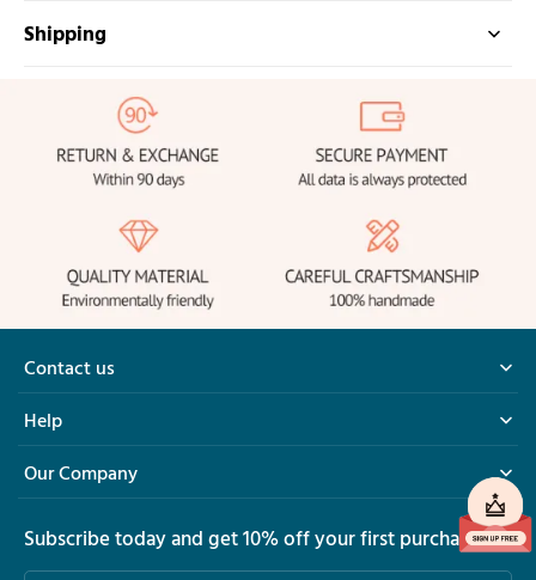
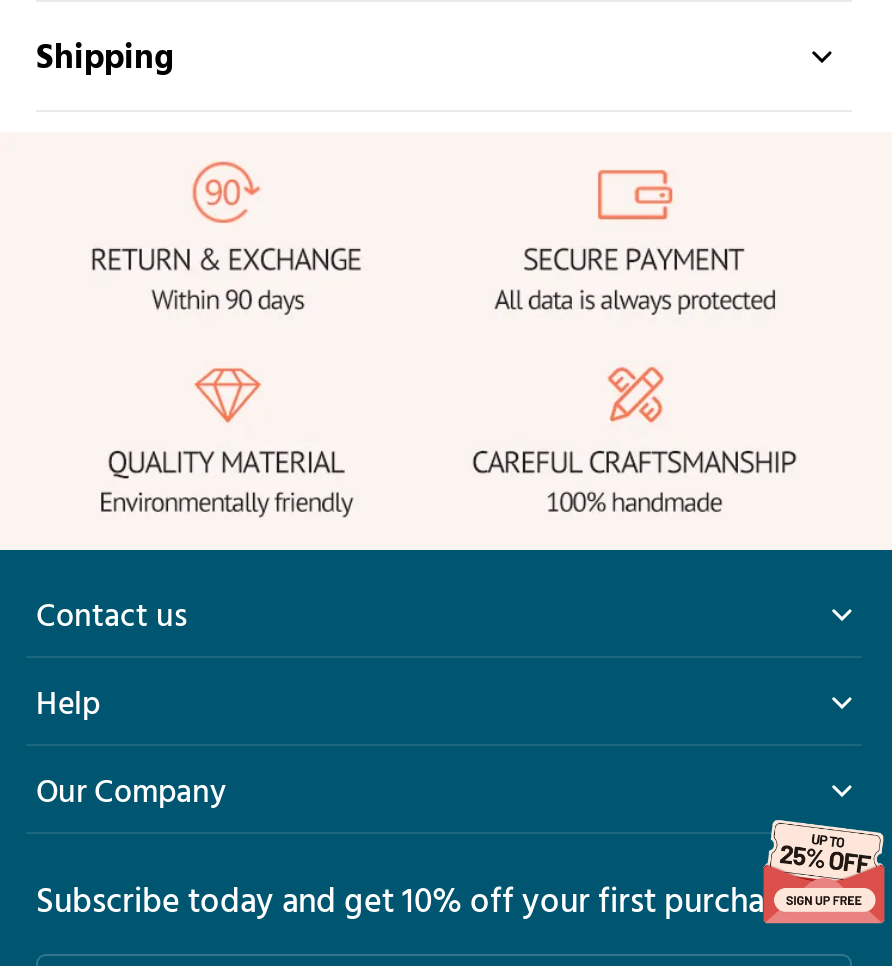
[462,476,531,523] [image] -> [766,798,886,876] [image]

